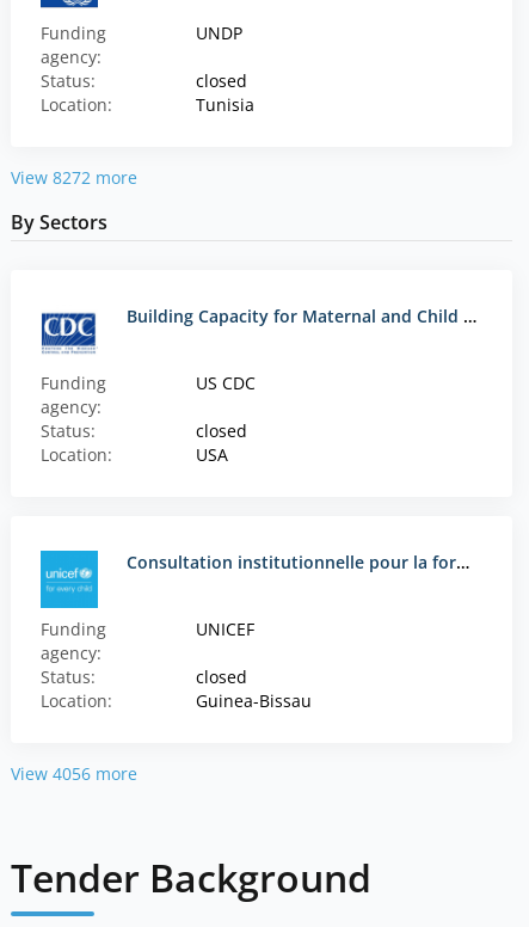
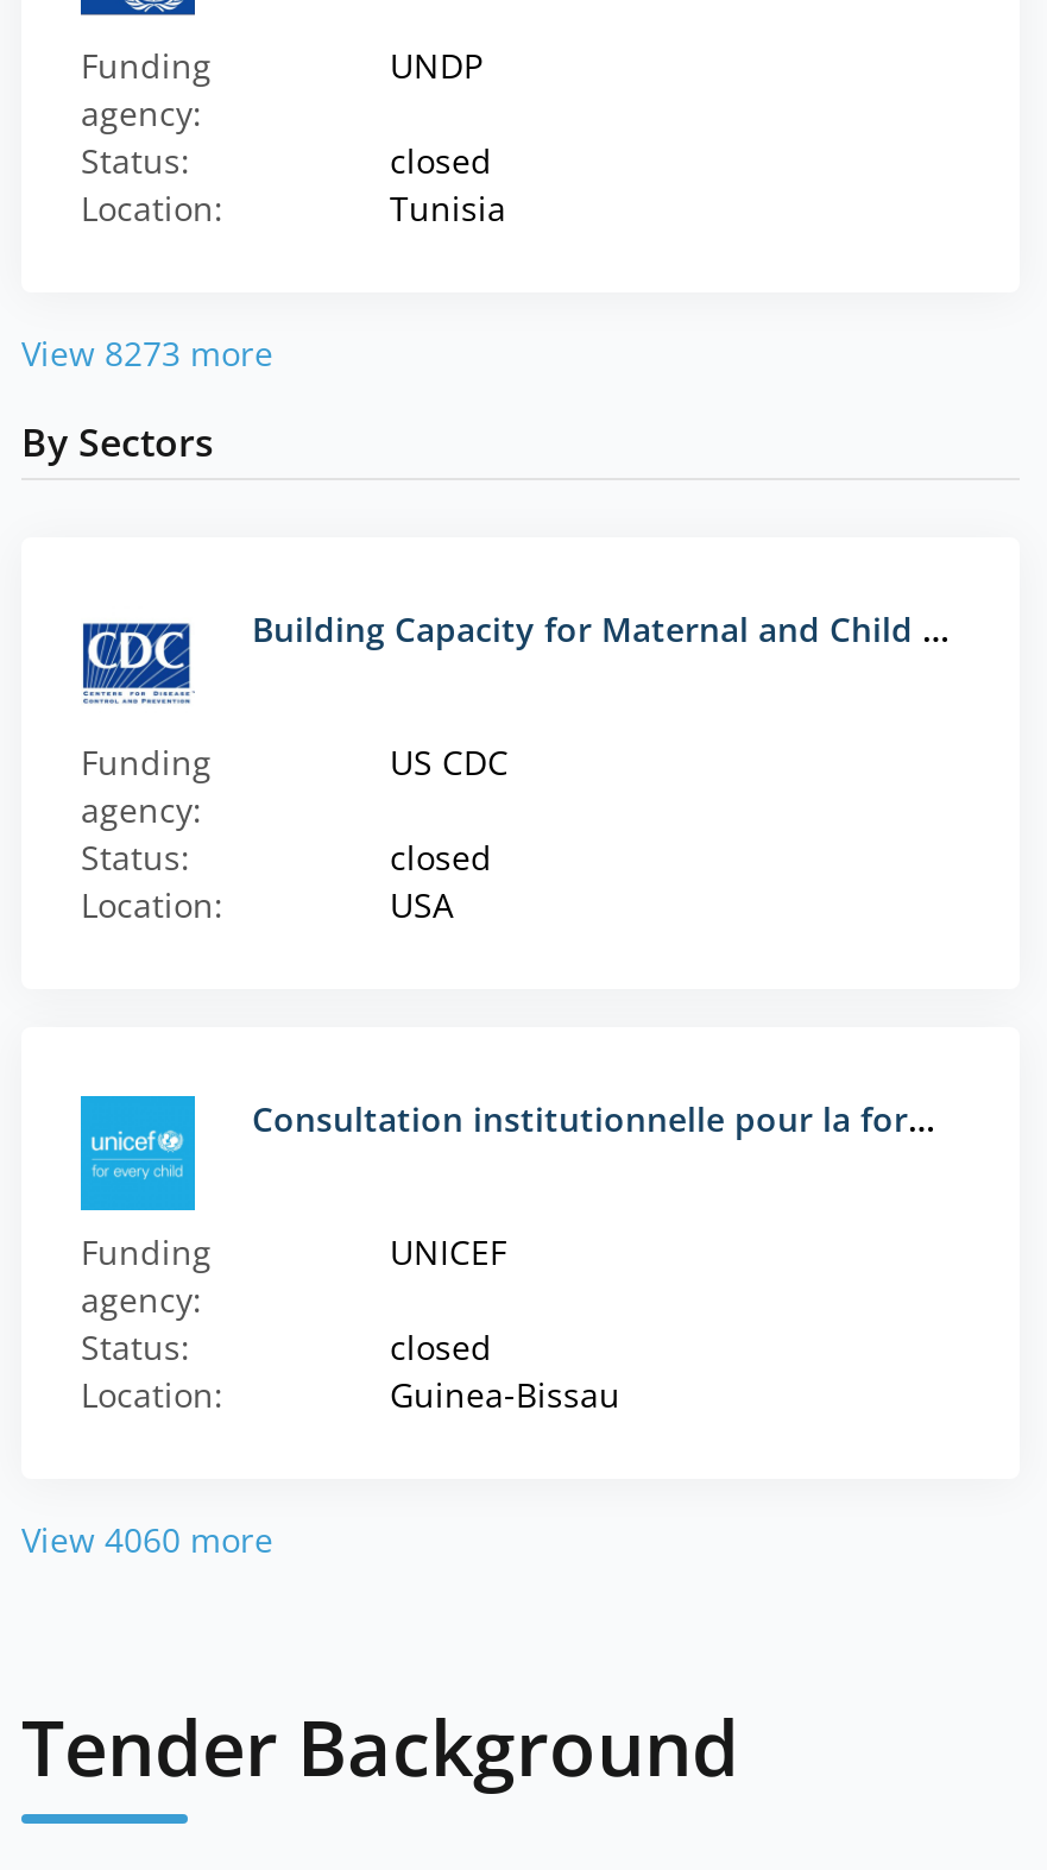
[11,166,137,189] View 8272 more -> [21,331,273,376] View 8273 more
[11,763,137,785] View 4056 more -> [21,1518,273,1563] View 4060 more

